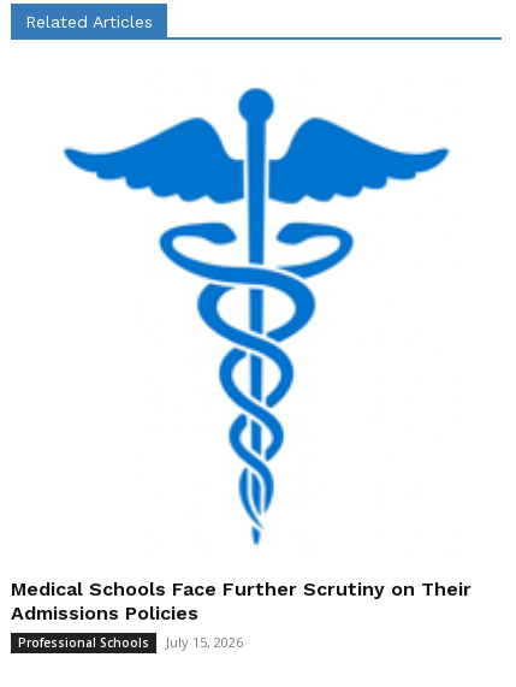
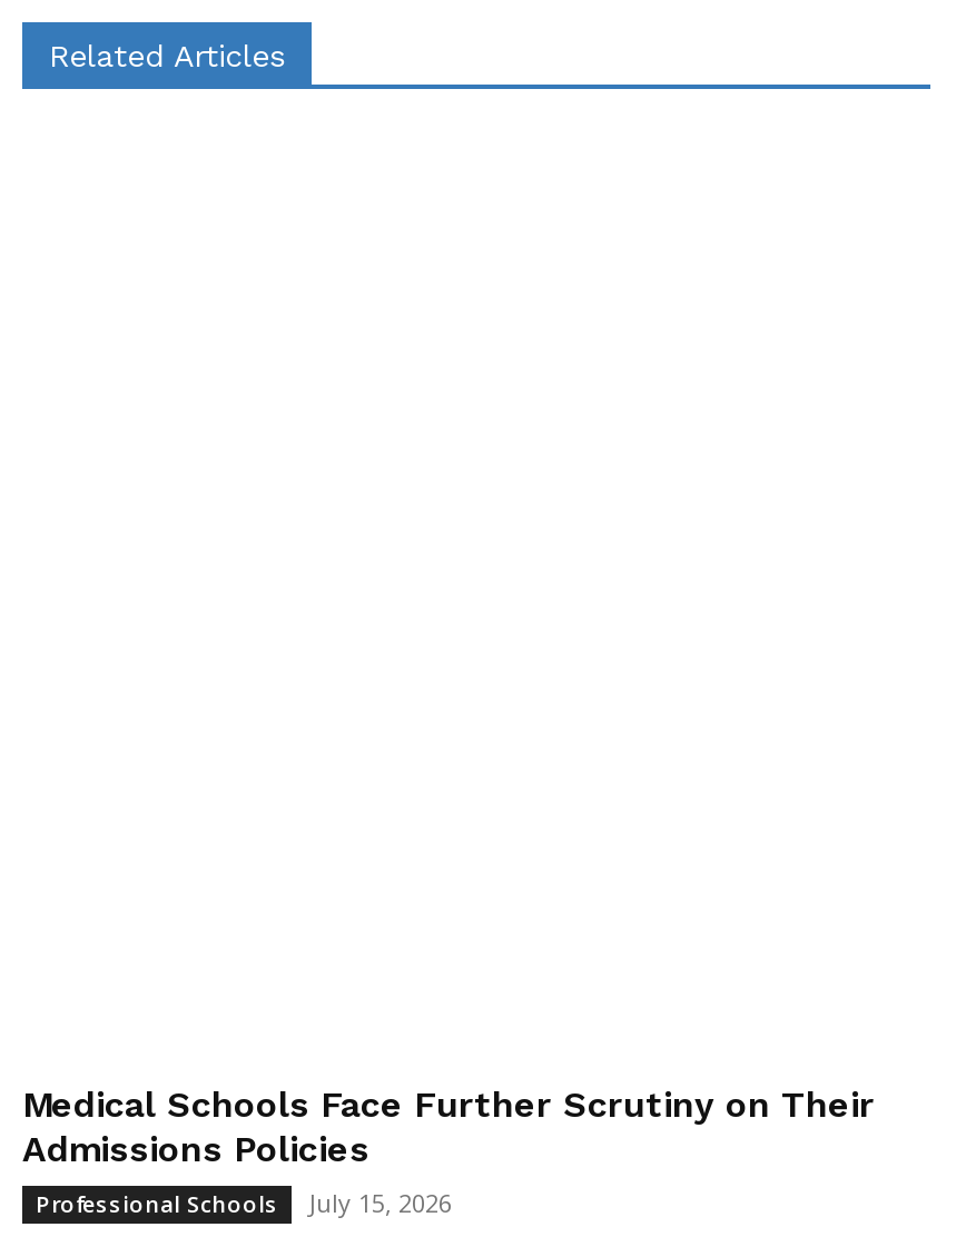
[63,87,450,546] [image] -> none

